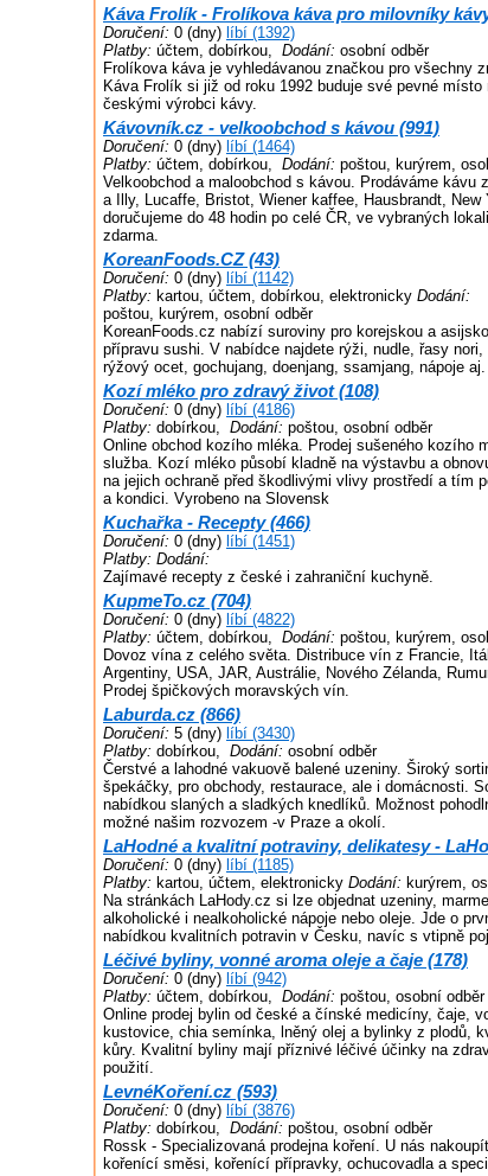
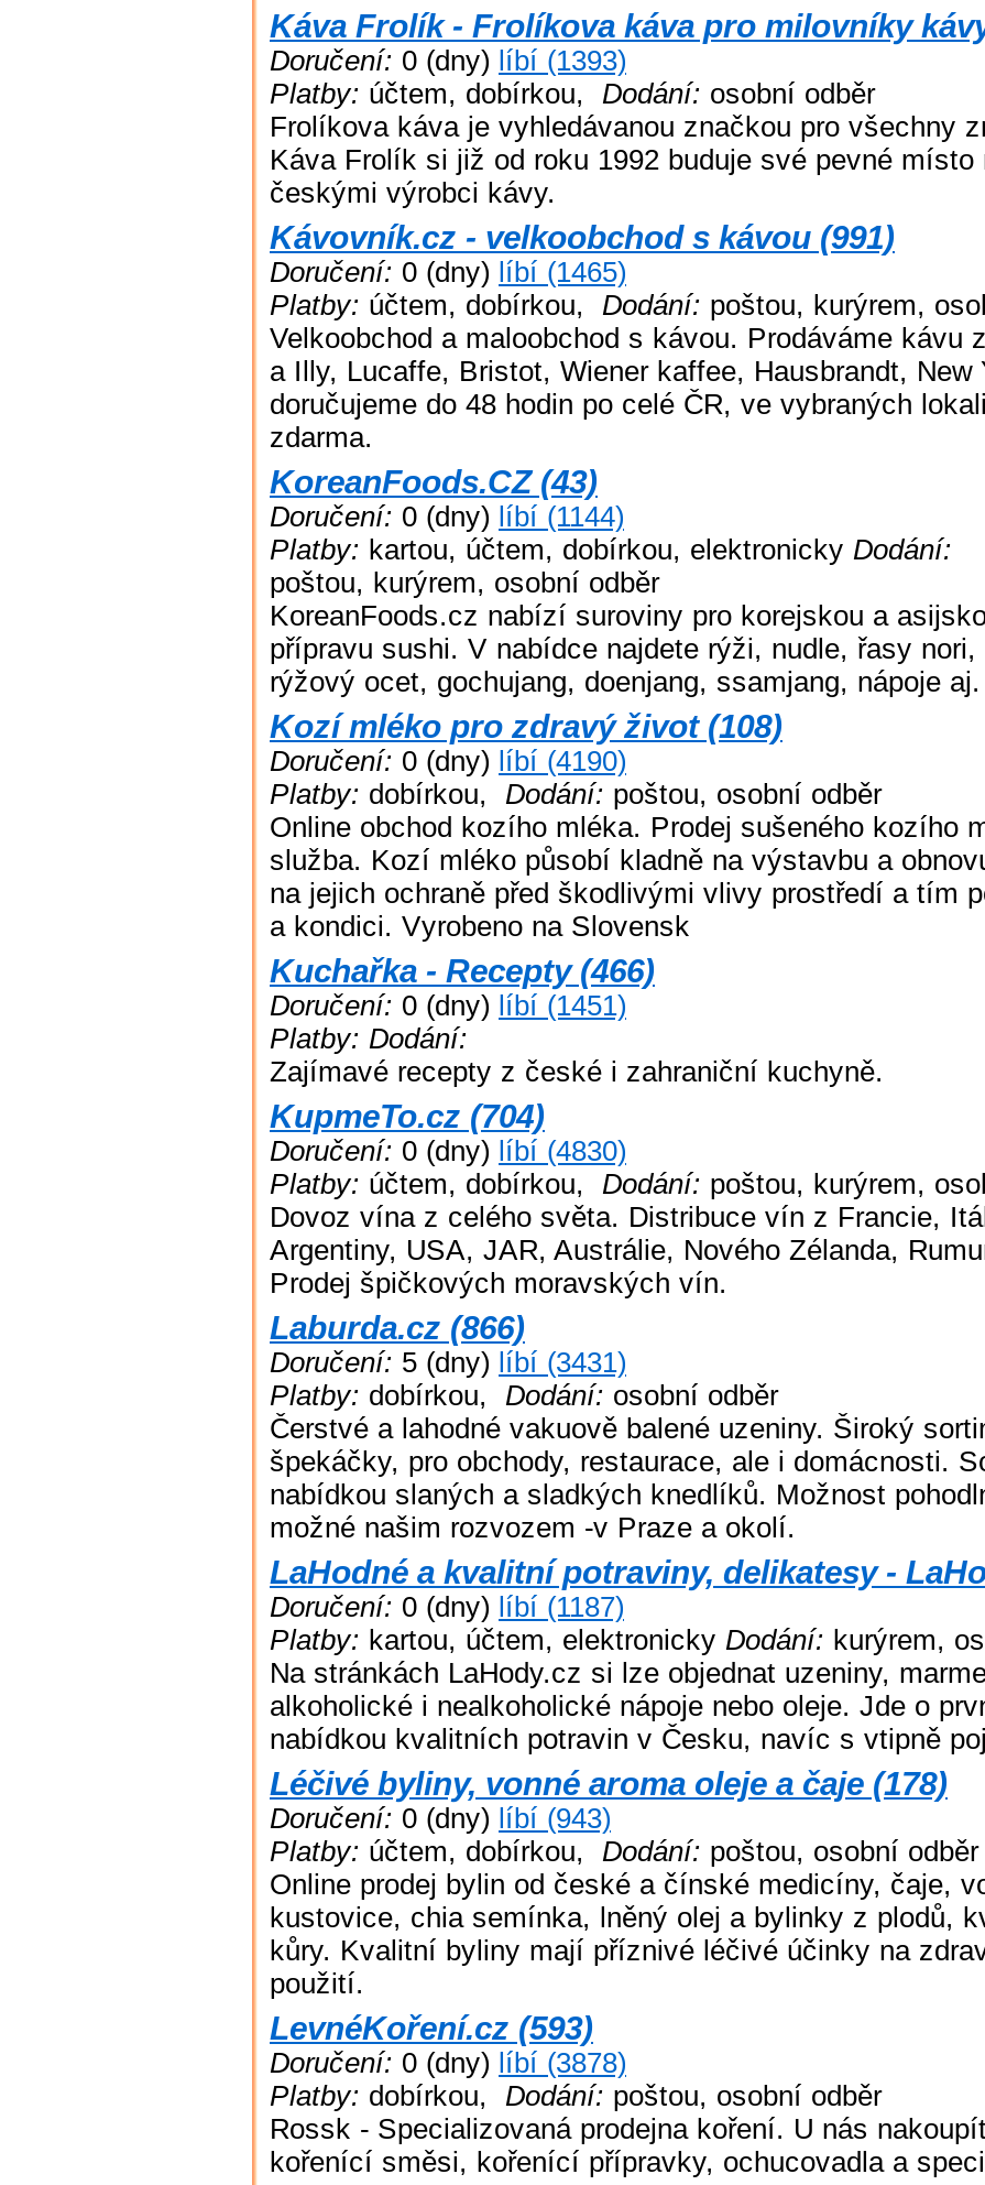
[103,24,295,41] Doručení: 0 (dny) líbí (1392) -> [270,44,626,77] Doručení: 0 (dny) líbí (1393)
[103,138,295,155] Doručení: 0 (dny) líbí (1464) -> [270,256,626,289] Doručení: 0 (dny) líbí (1465)
[103,269,294,287] Doručení: 0 (dny) líbí (1142) -> [270,500,624,533] Doručení: 0 (dny) líbí (1144)
[103,401,295,418] Doručení: 0 (dny) líbí (4186) -> [270,744,626,778] Doručení: 0 (dny) líbí (4190)
[103,611,295,628] Doručení: 0 (dny) líbí (4822) -> [270,1134,626,1167] Doručení: 0 (dny) líbí (4830)
[103,724,295,742] Doručení: 5 (dny) líbí (3430) -> [270,1346,626,1379] Doručení: 5 (dny) líbí (3431)
[103,856,294,874] Doručení: 0 (dny) líbí (1185) -> [270,1590,624,1623] Doručení: 0 (dny) líbí (1187)
[103,970,287,988] Doručení:0 (dny) líbí (942) -> [270,1802,611,1835] Doručení:0 (dny) líbí (943)
[103,1101,295,1119] Doručení: 0 (dny) líbí (3876) -> [270,2046,626,2079] Doručení: 0 (dny) líbí (3878)

